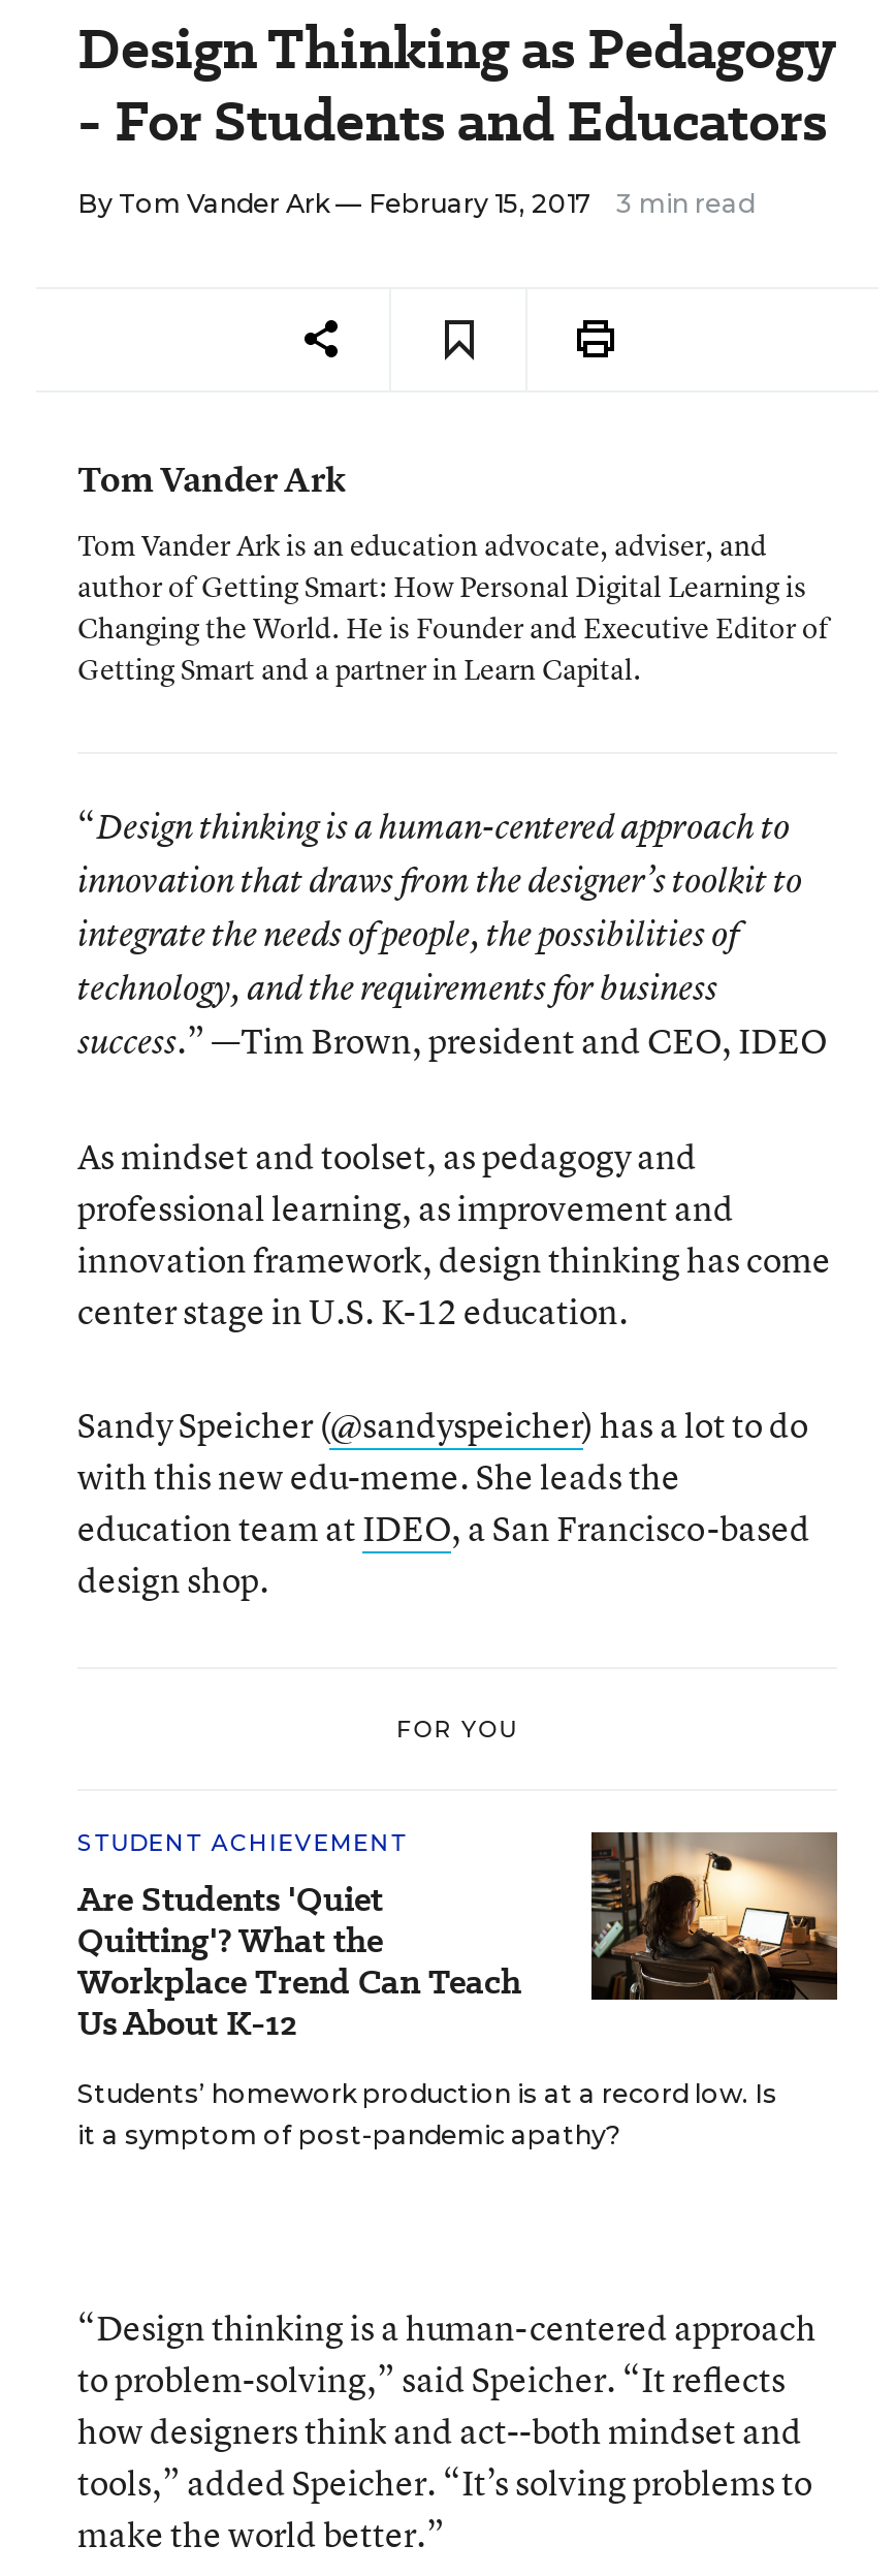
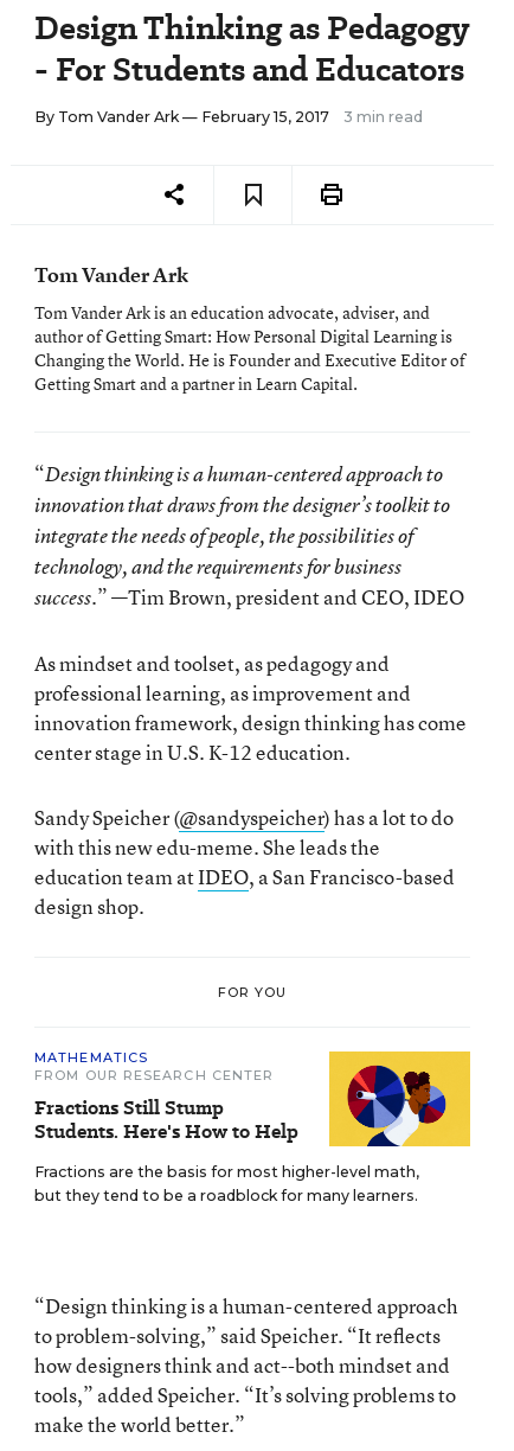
[77,1828,839,2047] [image] | STUDENT ACHIEVEMENT | Are Students 'Quiet | Quitting'? What the | Workplace Trend Can Teach | Us About K-12 -> [34,1049,471,1148] [image] | MATHEMATICS | FROM OUR RESEARCH CENTER | Fractions Still Stump | Students. Here's How to Help
[77,2078,777,2150] Students’ homework production is at a record low. Is | it a symptom of post-pandemic apathy? -> [34,1163,419,1204] Fractions are the basis for most higher-level math, | but they tend to be a roadblock for many learners.

